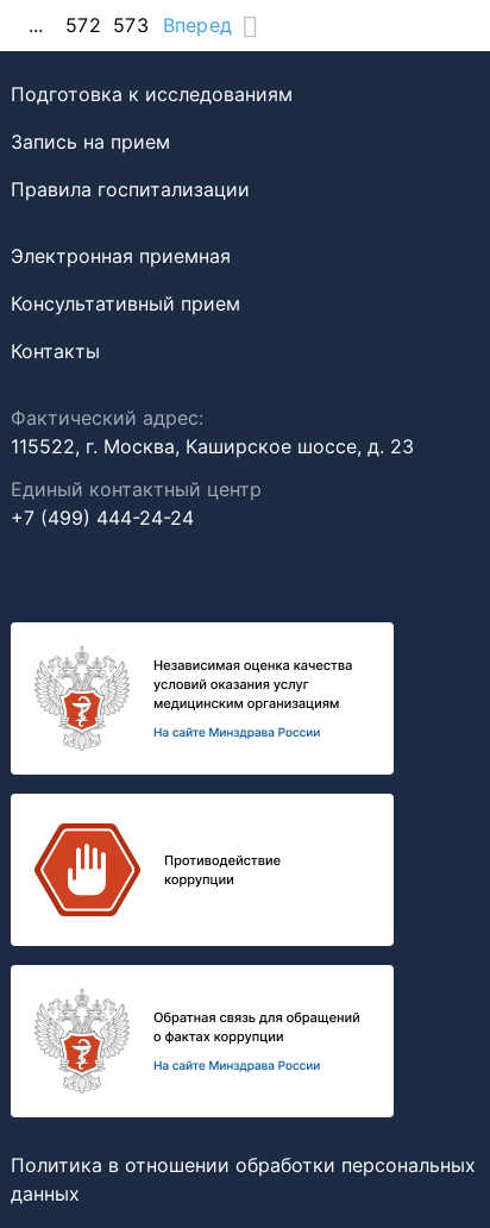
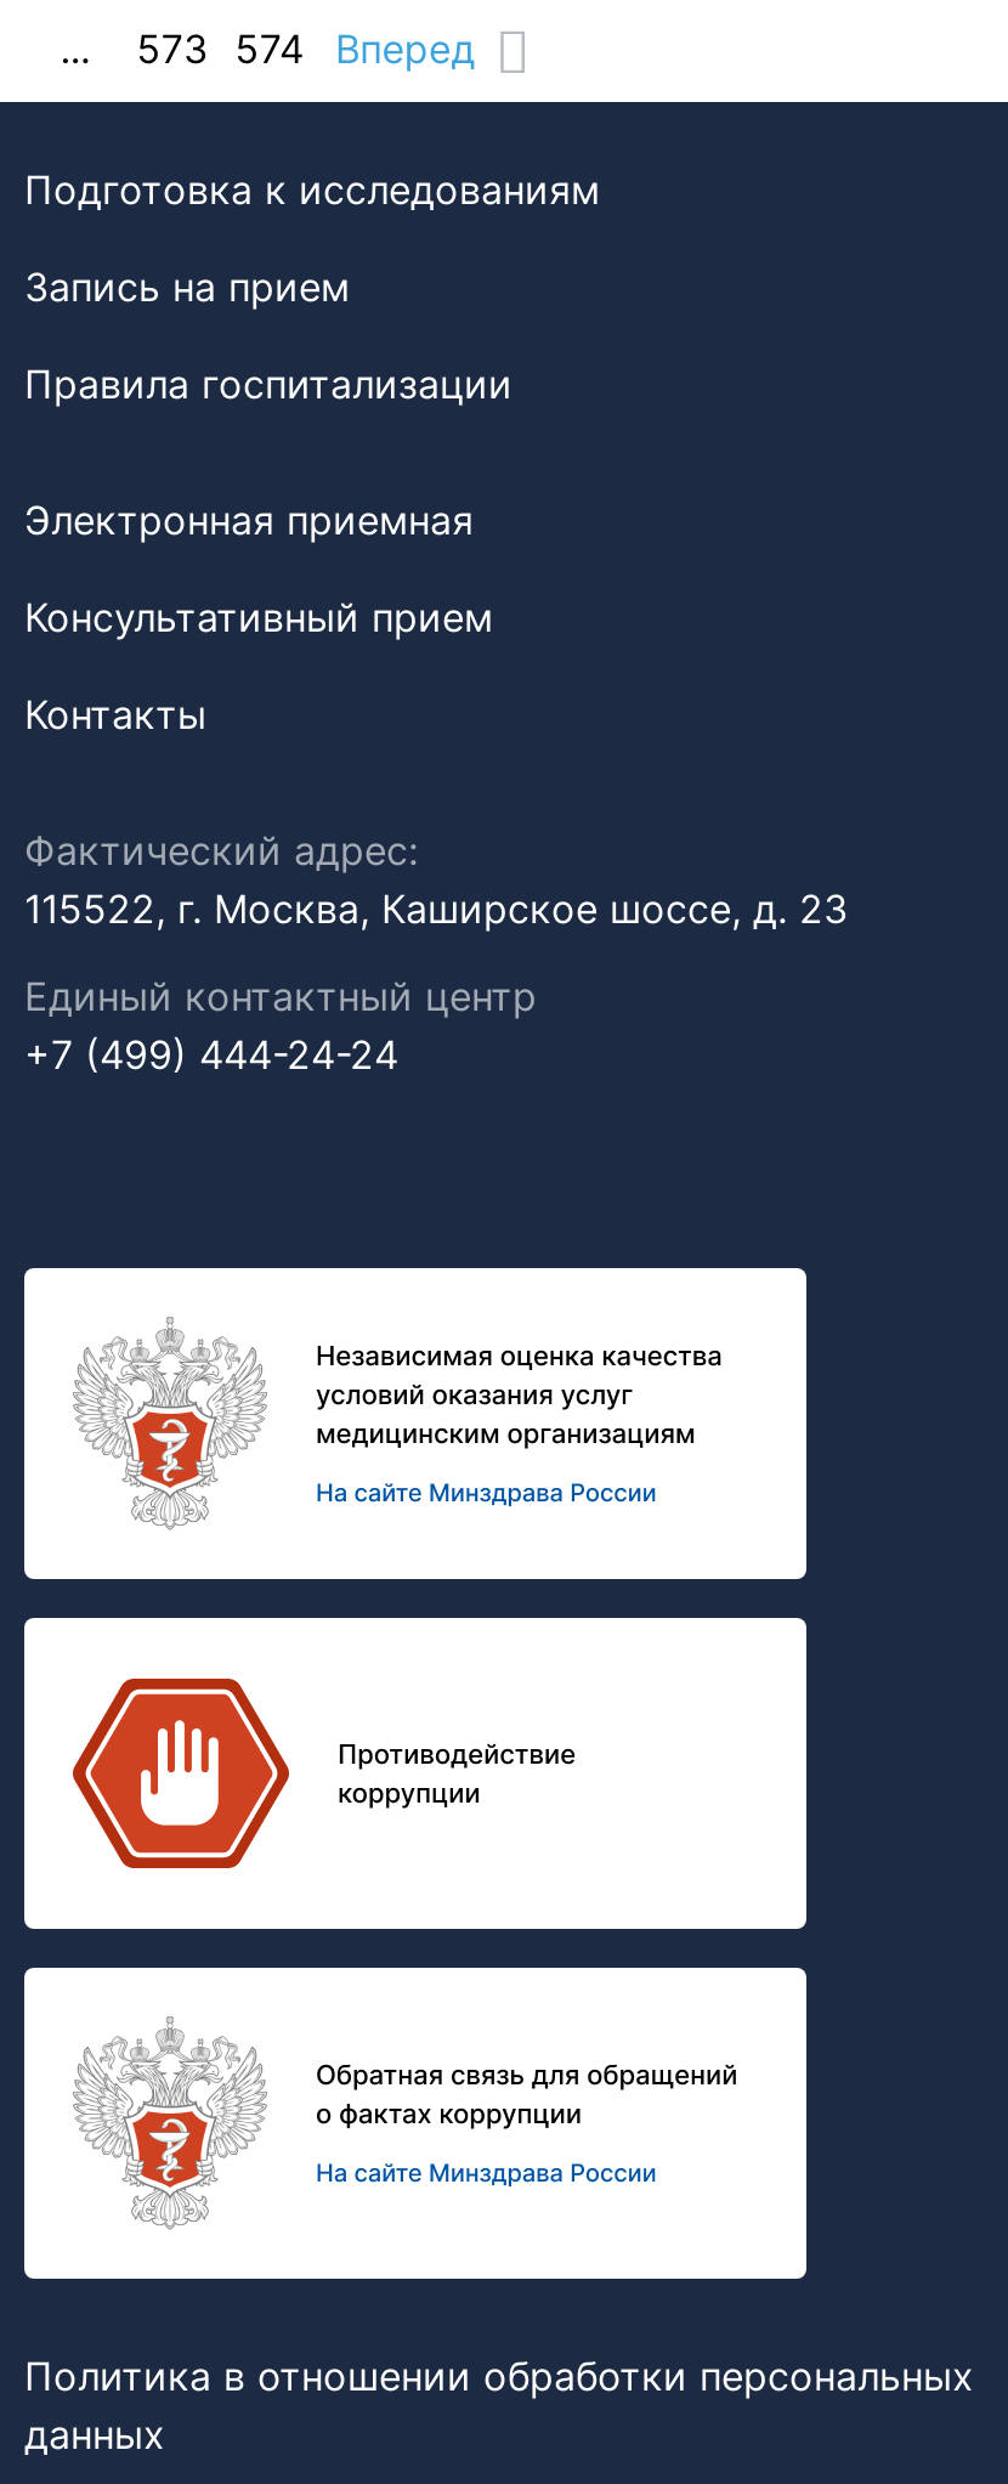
[66,13,148,37] 572 573 -> [137,24,304,73] 573 574

